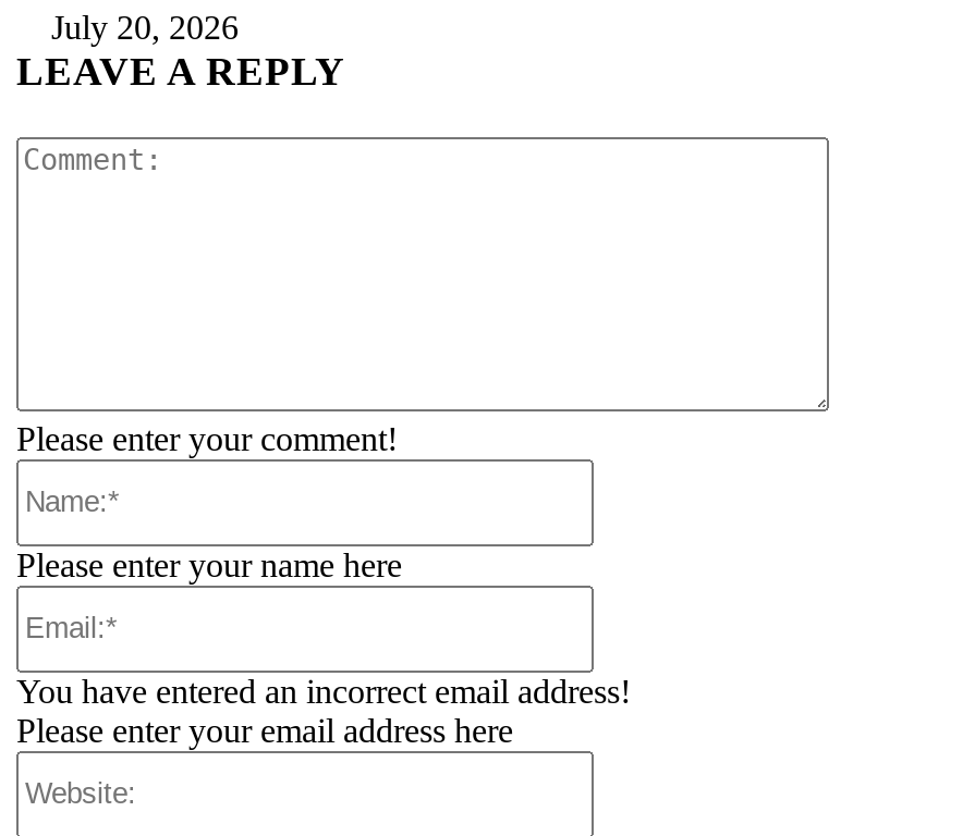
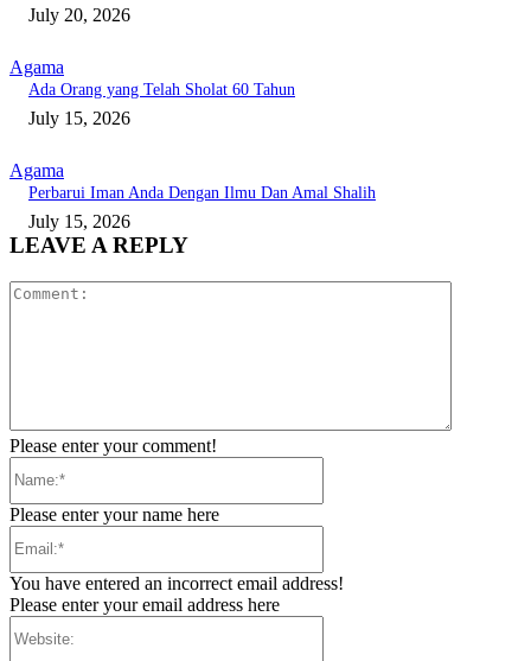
none -> [9,57,376,232] Agama | Ada Orang yang Telah Sholat 60 Tahun | July 15, 2026 | Agama | Perbarui Iman Anda Dengan Ilmu Dan Amal Shalih | July 15, 2026

